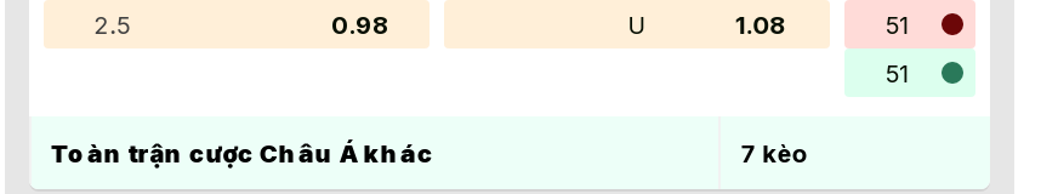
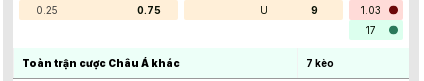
[94,8,131,38] 2.5 -> [36,3,58,15] 0.25
[331,8,389,38] 0.98 -> [137,3,161,15] 0.75
[736,8,787,38] 1.08 -> [311,3,318,15] 9
[885,8,909,38] 51 -> [361,3,381,15] 1.03
[885,57,909,86] 51 -> [366,23,376,35] 17

